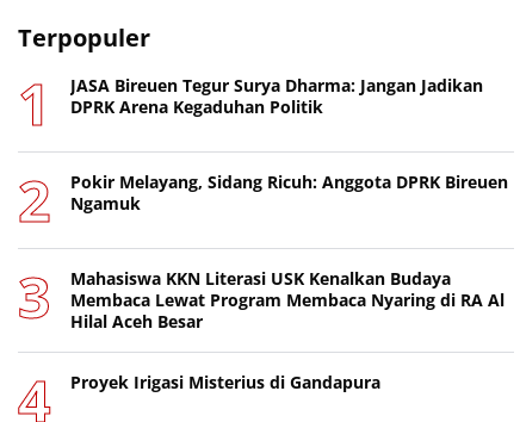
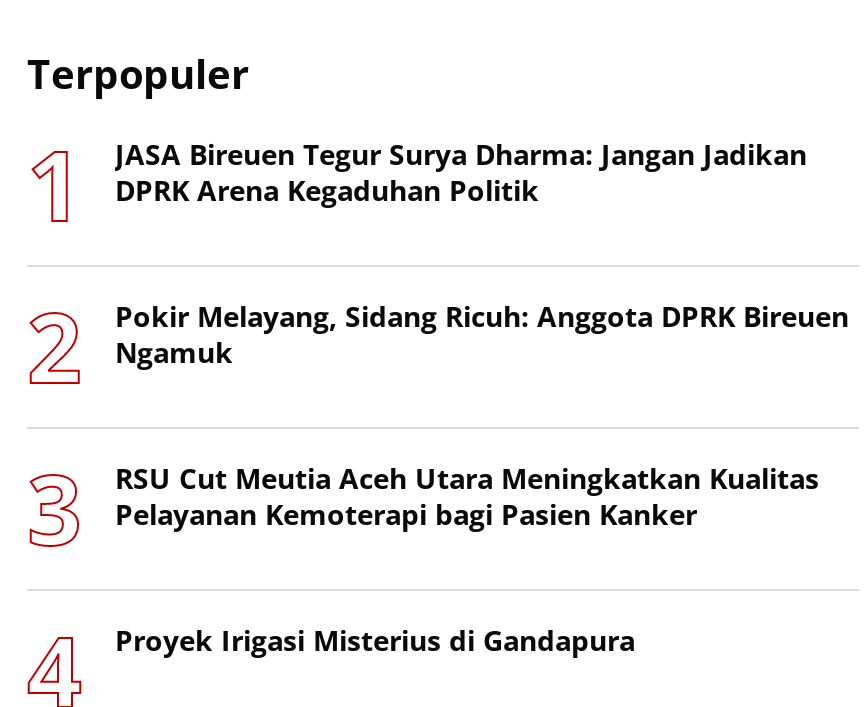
[70,267,504,333] Mahasiswa KKN Literasi USK Kenalkan Budaya | Membaca Lewat Program Membaca Nyaring di RA Al | Hilal Aceh Besar -> [115,459,819,533] RSU Cut Meutia Aceh Utara Meningkatkan Kualitas | Pelayanan Kemoterapi bagi Pasien Kanker

